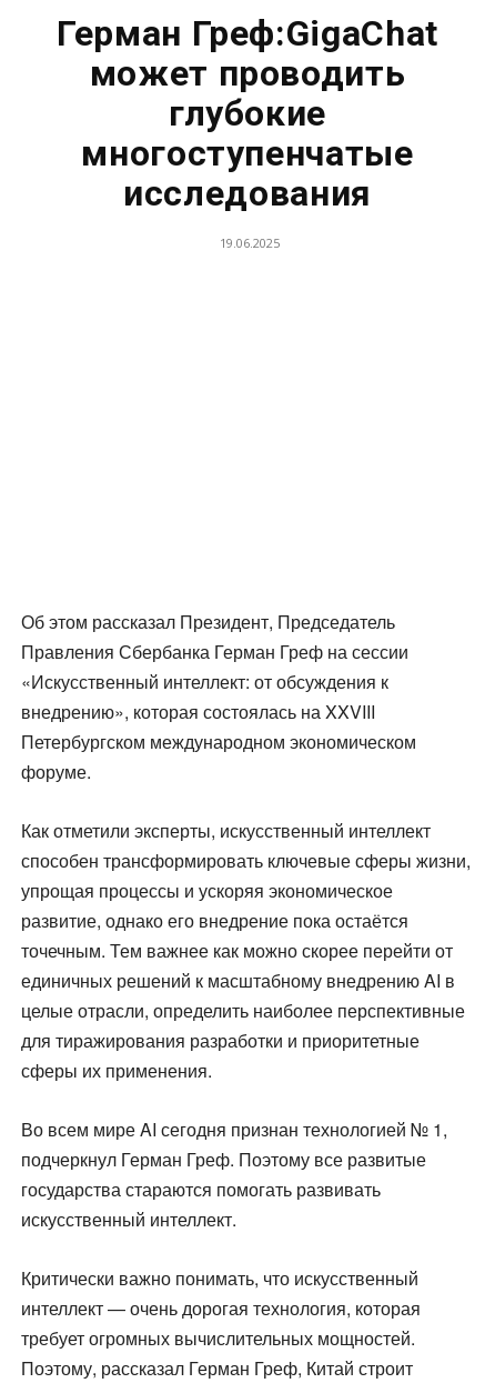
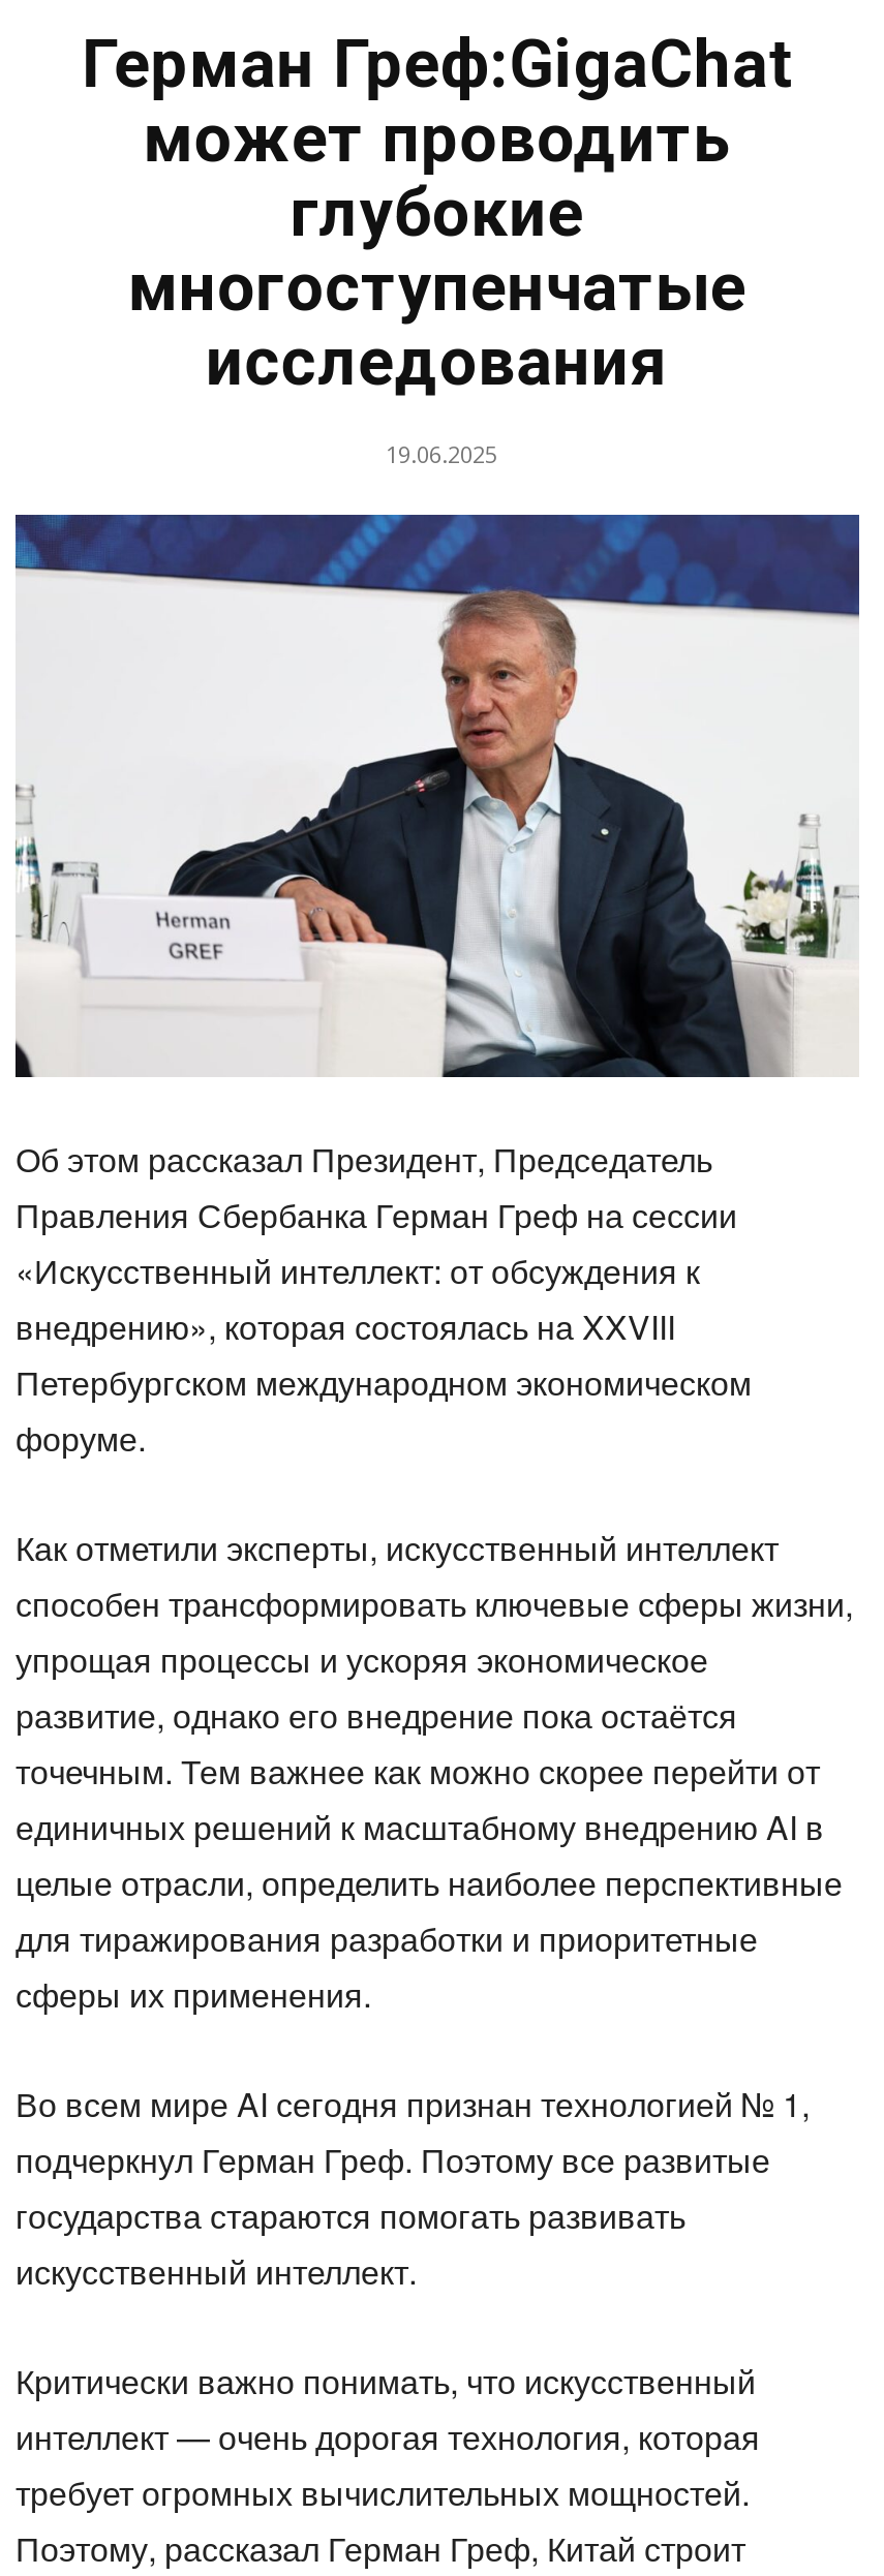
none -> [13,513,861,1079] [image]

